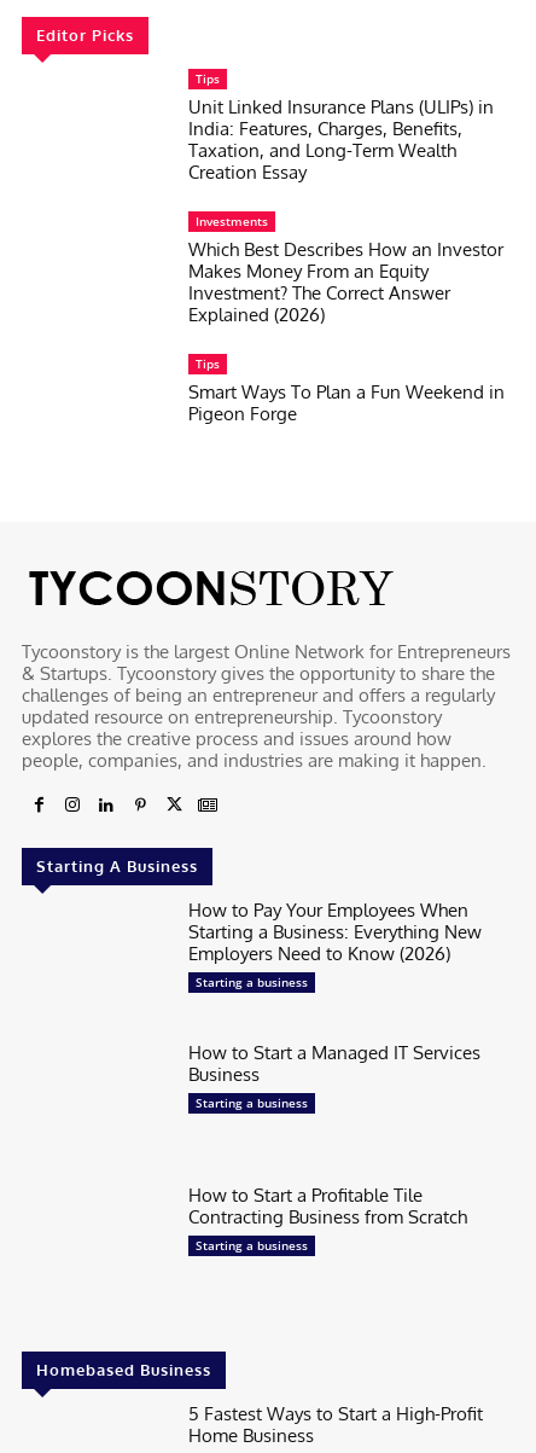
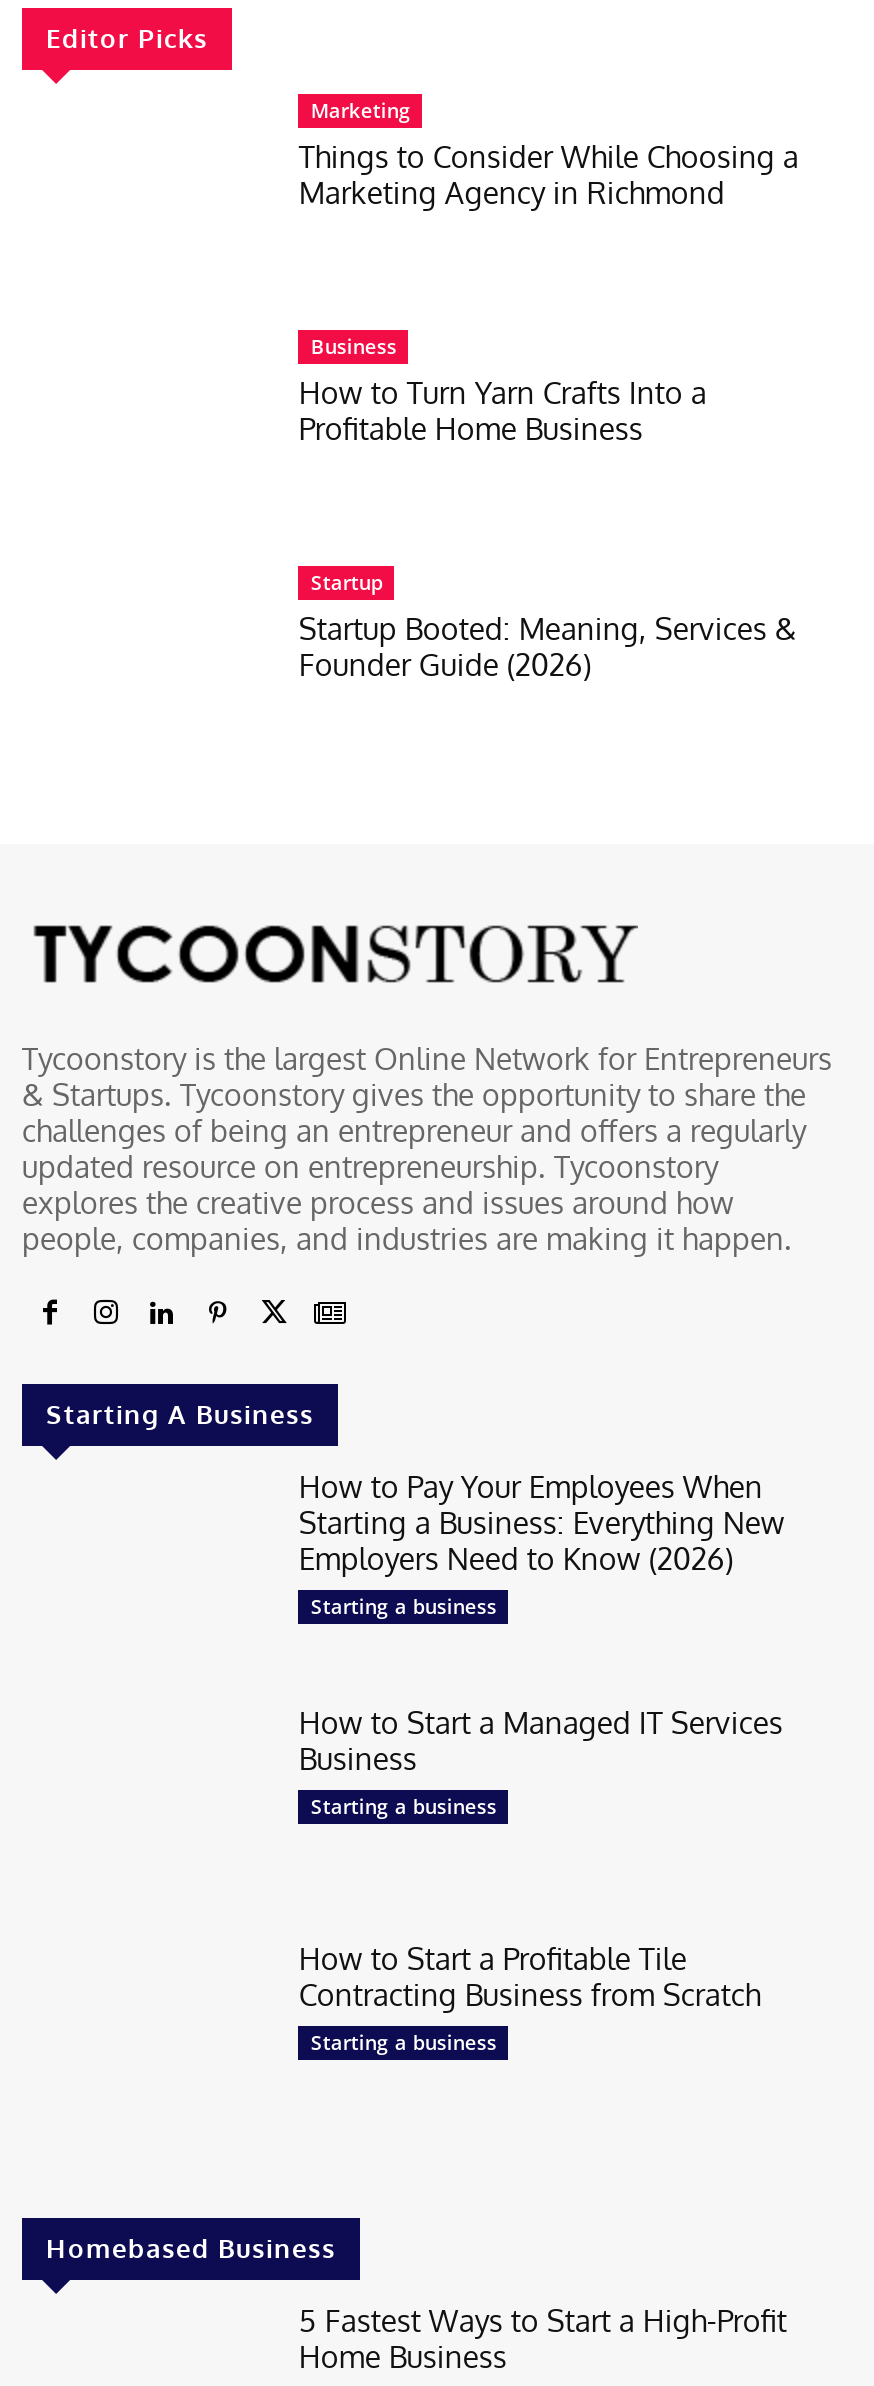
[189,70,494,184] Tips | Unit Linked Insurance Plans (ULIPs) in | India: Features, Charges, Benefits, | Taxation, and Long-Term Wealth | Creation Essay -> [299,97,799,213] Marketing | Things to Consider While Choosing a | Marketing Agency in Richmond
[189,213,504,326] Investments | Which Best Describes How an Investor | Makes Money From an Equity | Investment? The Correct Answer | Explained (2026) -> [299,332,707,448] Business | How to Turn Yarn Crafts Into a | Profitable Home Business
[189,355,505,425] Tips | Smart Ways To Plan a Fun Weekend in | Pigeon Forge -> [299,568,797,684] Startup | Startup Booted: Meaning, Services & | Founder Guide (2026)

